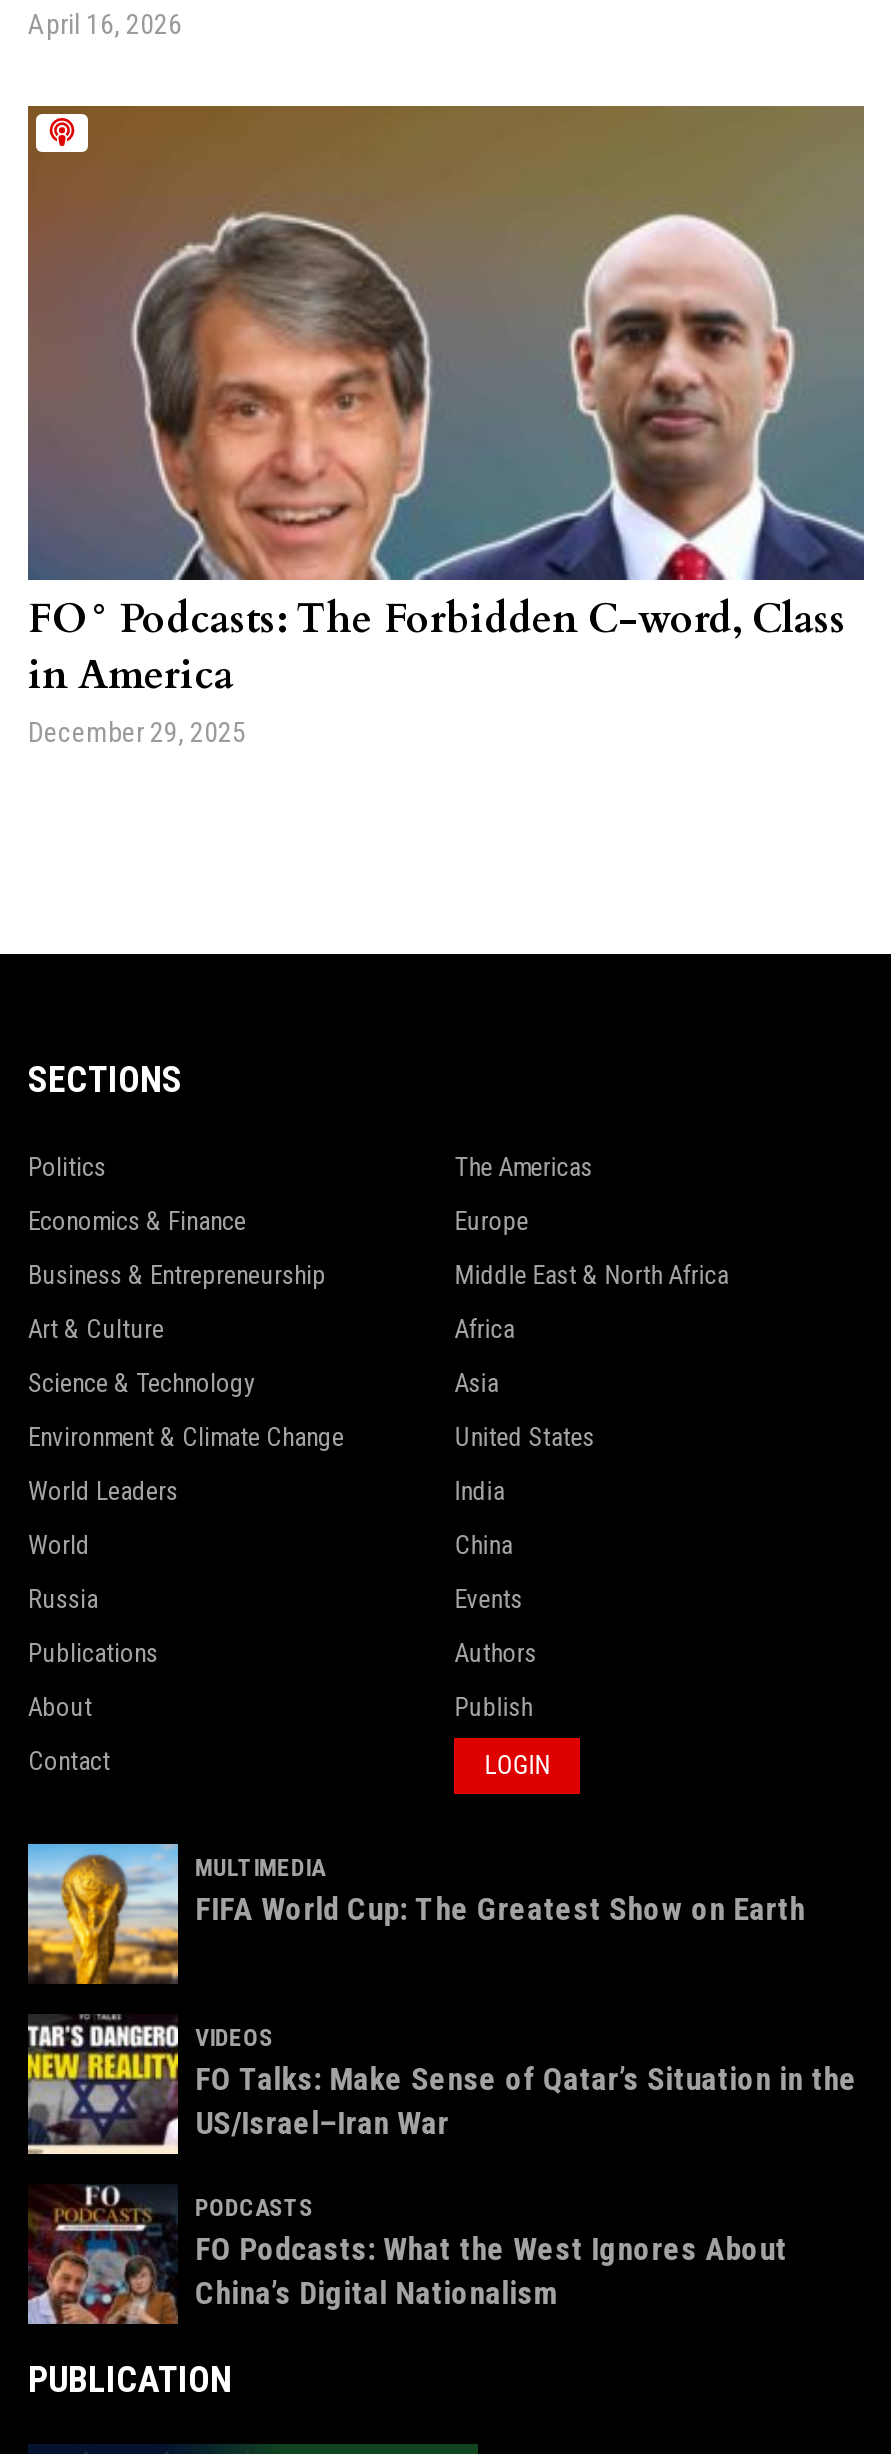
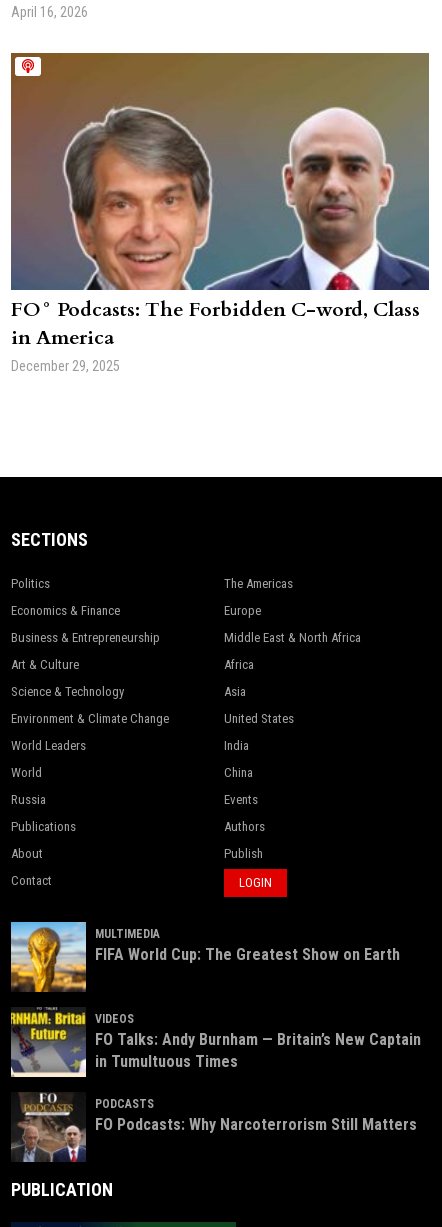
[26,2022,857,2154] [image] | FO Talks: Make Sense of Qatar’s Situation in the | US/Israel–Iran War -> [10,1012,421,1073] [image] | FO Talks: Andy Burnham — Britain’s New Captain | in Tumultuous Times
[26,2188,787,2326] [image] | FO Podcasts: What the West Ignores About | China’s Digital Nationalism -> [11,1093,417,1163] [image] | FO Podcasts: Why Narcoterrorism Still Matters

